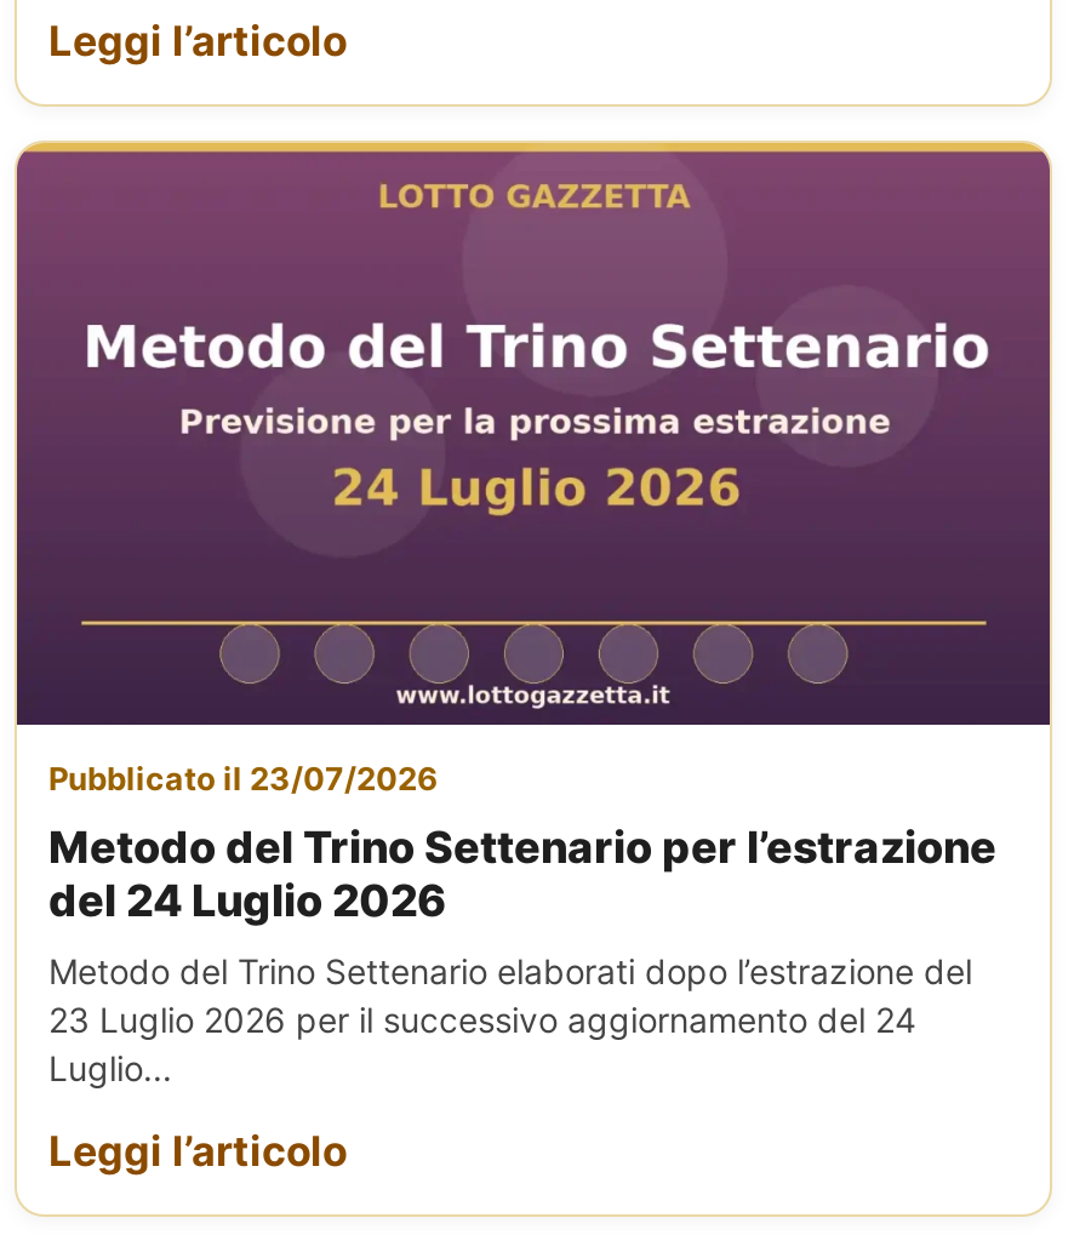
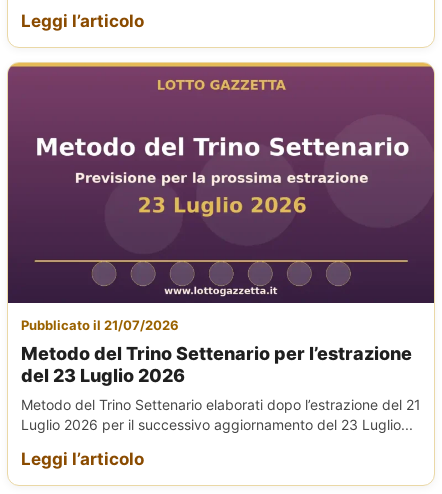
[48,758,439,797] Pubblicato il 23/07/2026 -> [21,317,179,333] Pubblicato il 21/07/2026
[48,875,446,926] del 24 Luglio 2026 -> [21,365,185,386] del 23 Luglio 2026
[48,950,972,1088] Metodo del Trino Settenario elaborati dopo l’estrazione del | 23 Luglio 2026 per il successivo aggiornamento del 24 | Luglio... -> [21,396,421,433] Metodo del Trino Settenario elaborati dopo l’estrazione del 21 | Luglio 2026 per il successivo aggiornamento del 23 Luglio...

